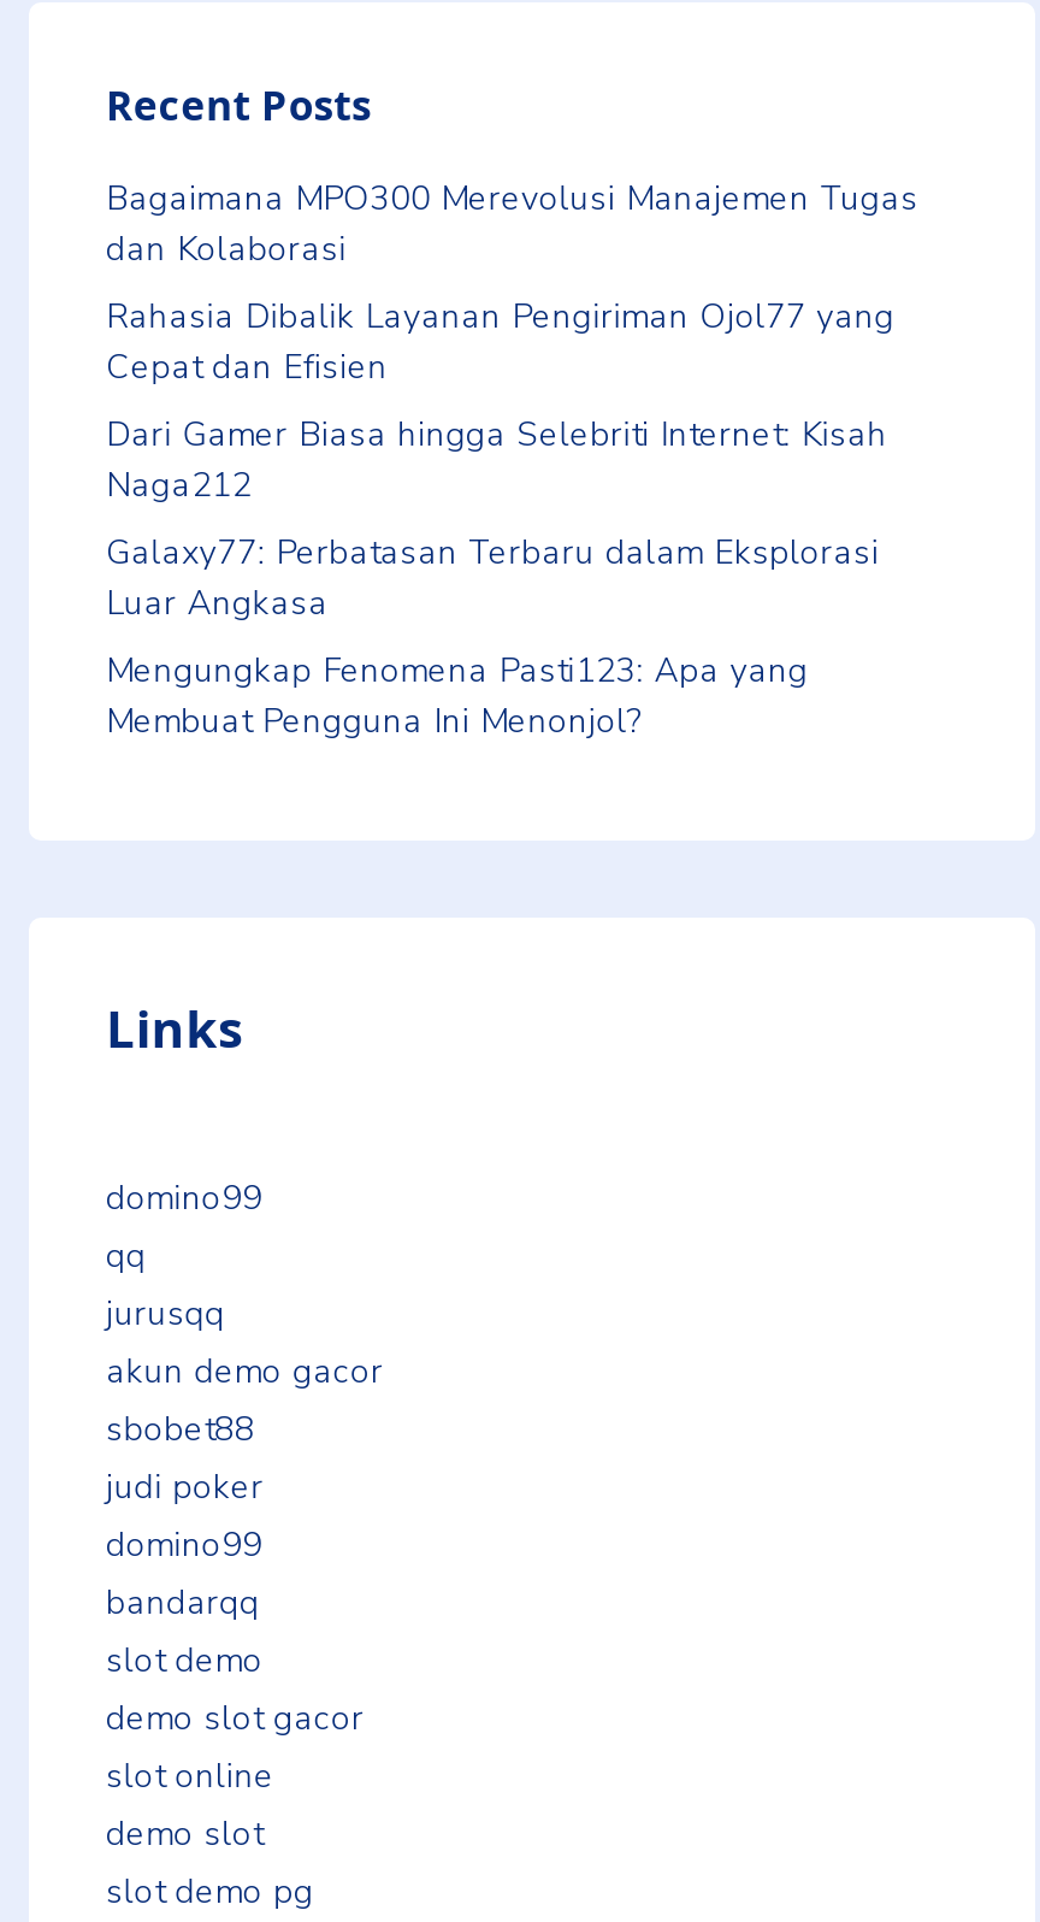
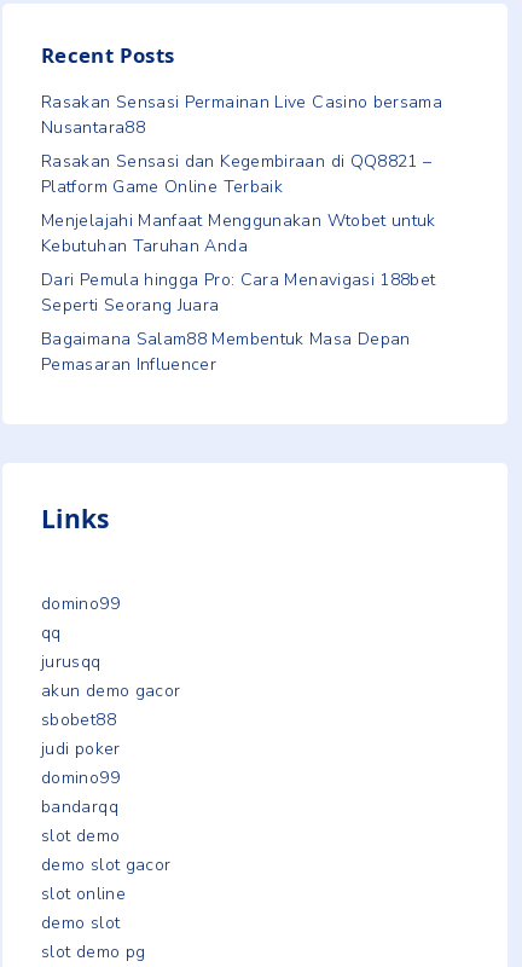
[106,176,918,273] Bagaimana MPO300 Merevolusi Manajemen Tugas | dan Kolaborasi -> [41,91,442,139] Rasakan Sensasi Permainan Live Casino bersama | Nusantara88
[106,294,895,391] Rahasia Dibalik Layanan Pengiriman Ojol77 yang | Cepat dan Efisien -> [41,150,432,198] Rasakan Sensasi dan Kegembiraan di QQ8821 – | Platform Game Online Terbaik
[106,412,887,509] Dari Gamer Biasa hingga Selebriti Internet: Kisah | Naga212 -> [41,209,436,258] Menjelajahi Manfaat Menggunakan Wtobet untuk | Kebutuhan Taruhan Anda
[106,530,879,627] Galaxy77: Perbatasan Terbaru dalam Eksplorasi | Luar Angkasa -> [41,269,436,317] Dari Pemula hingga Pro: Cara Menavigasi 188bet | Seperti Seorang Juara
[106,648,808,745] Mengungkap Fenomena Pasti123: Apa yang | Membuat Pengguna Ini Menonjol? -> [41,328,410,376] Bagaimana Salam88 Membentuk Masa Depan | Pemasaran Influencer

